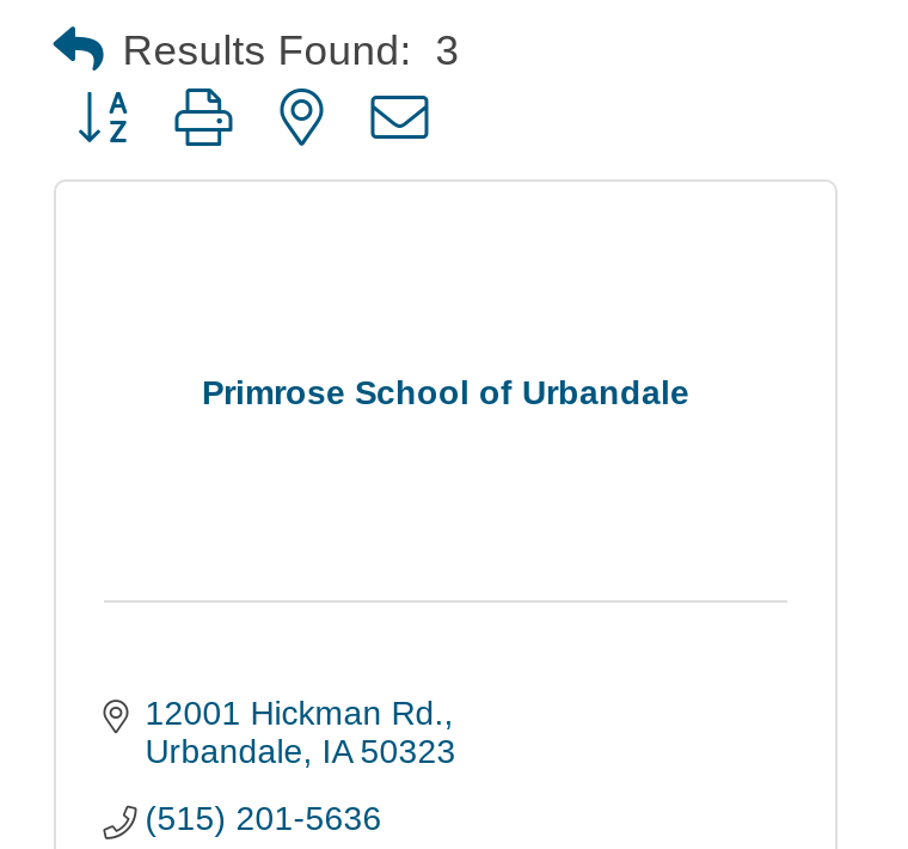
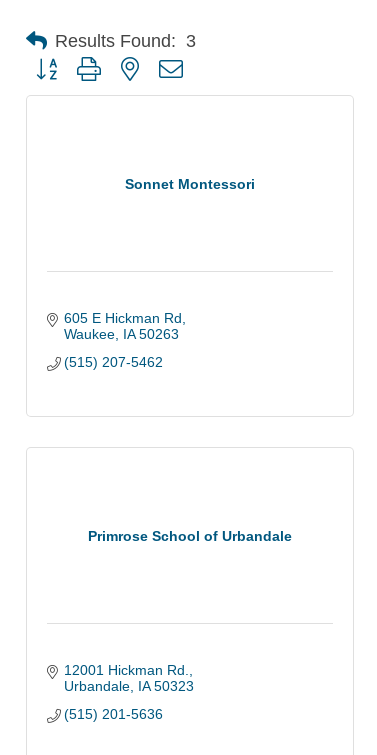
none -> [64,310,182,370] 605 E Hickman Rd | Waukee IA 50263 | (515) 207-5462
none -> [125,175,255,191] Sonnet Montessori

